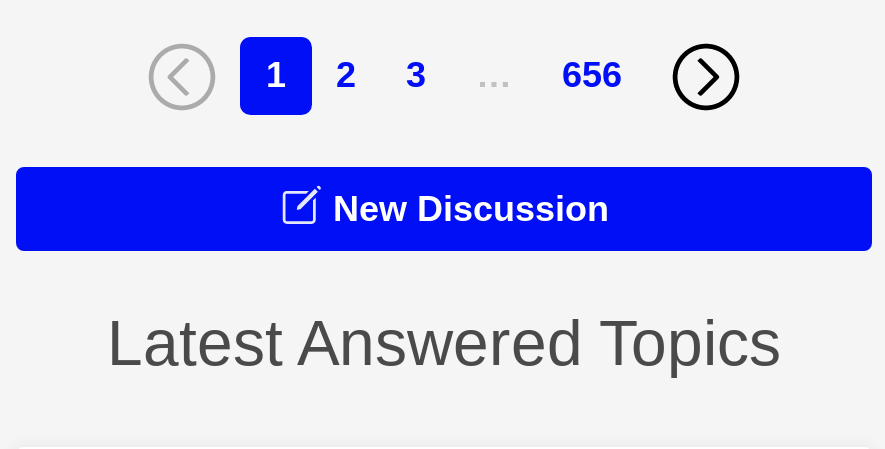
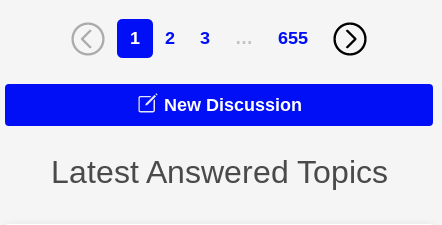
[562,55,622,95] 656 -> [278,28,308,48] 655

